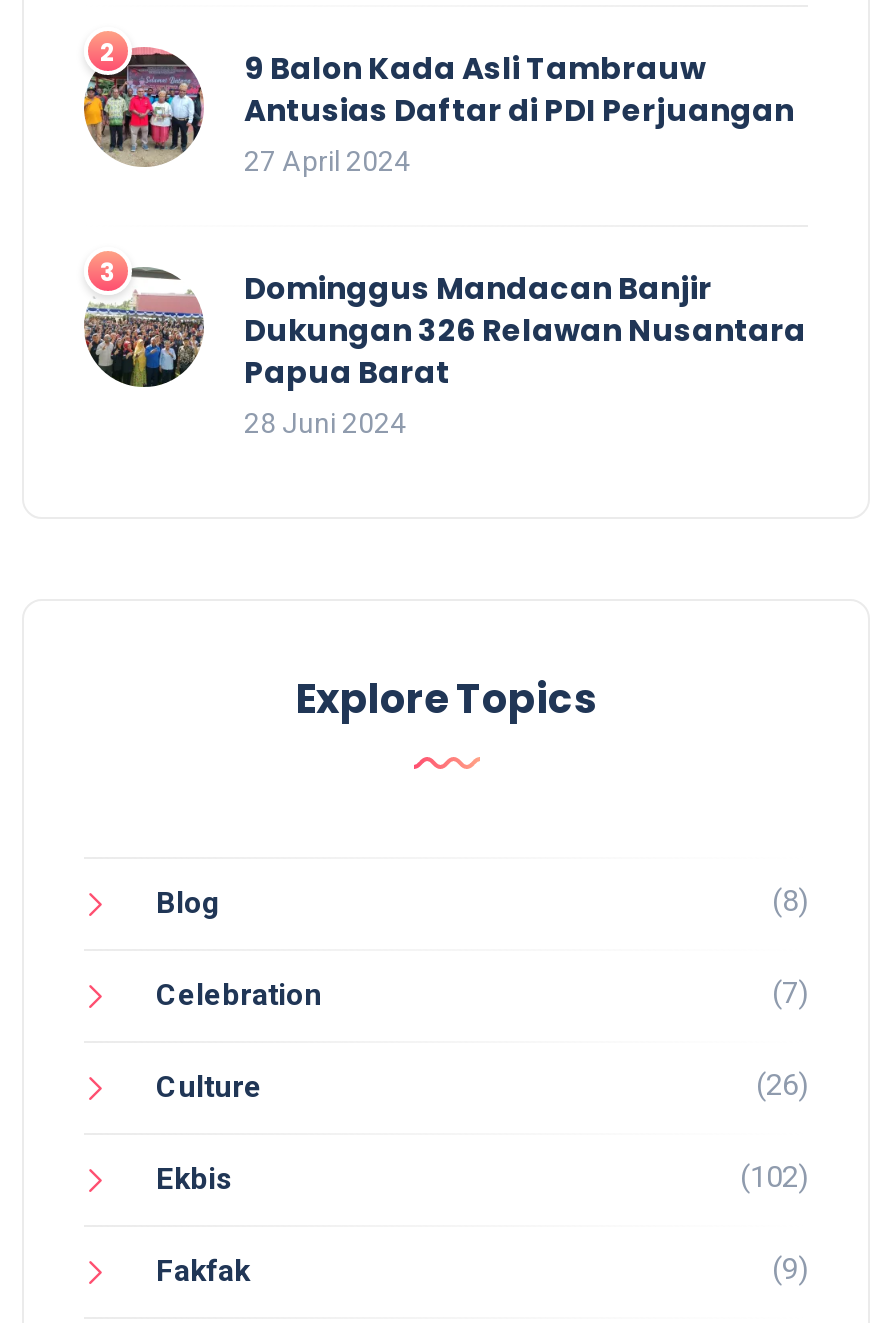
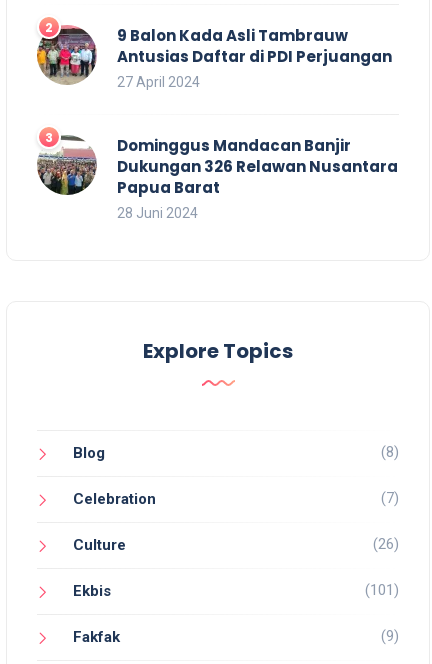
[740,1159,808,1195] (102) -> [365,581,399,599] (101)

